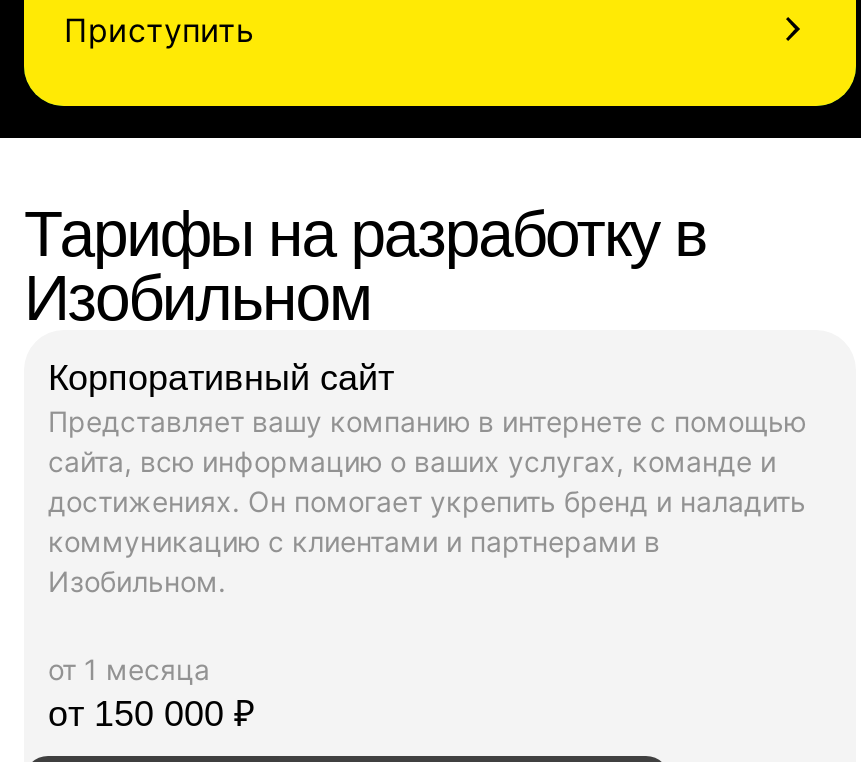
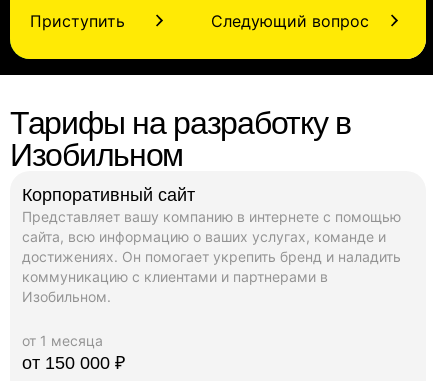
none -> [211,10,369,30] Следующий вопрос

